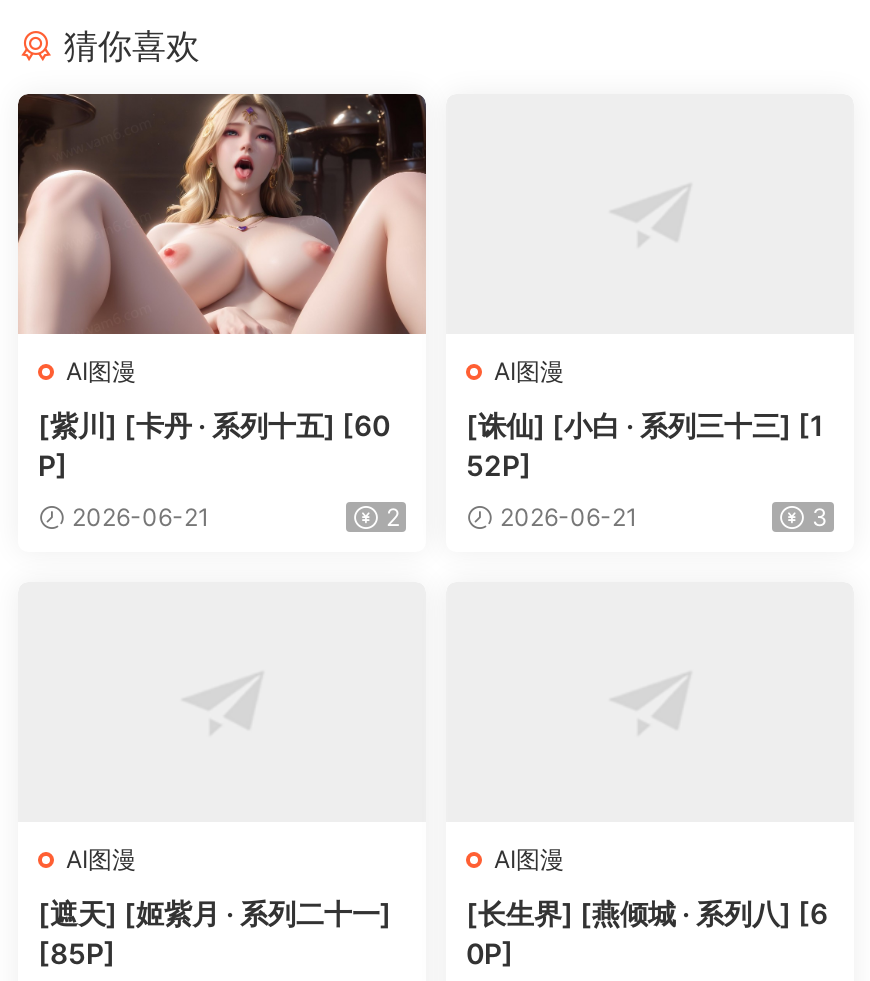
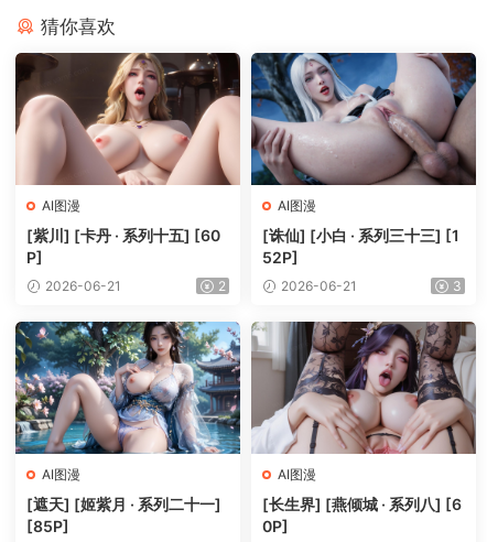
none -> [250,52,477,186] [image]
none -> [14,321,241,455] [image]
none -> [250,321,477,455] [image]

